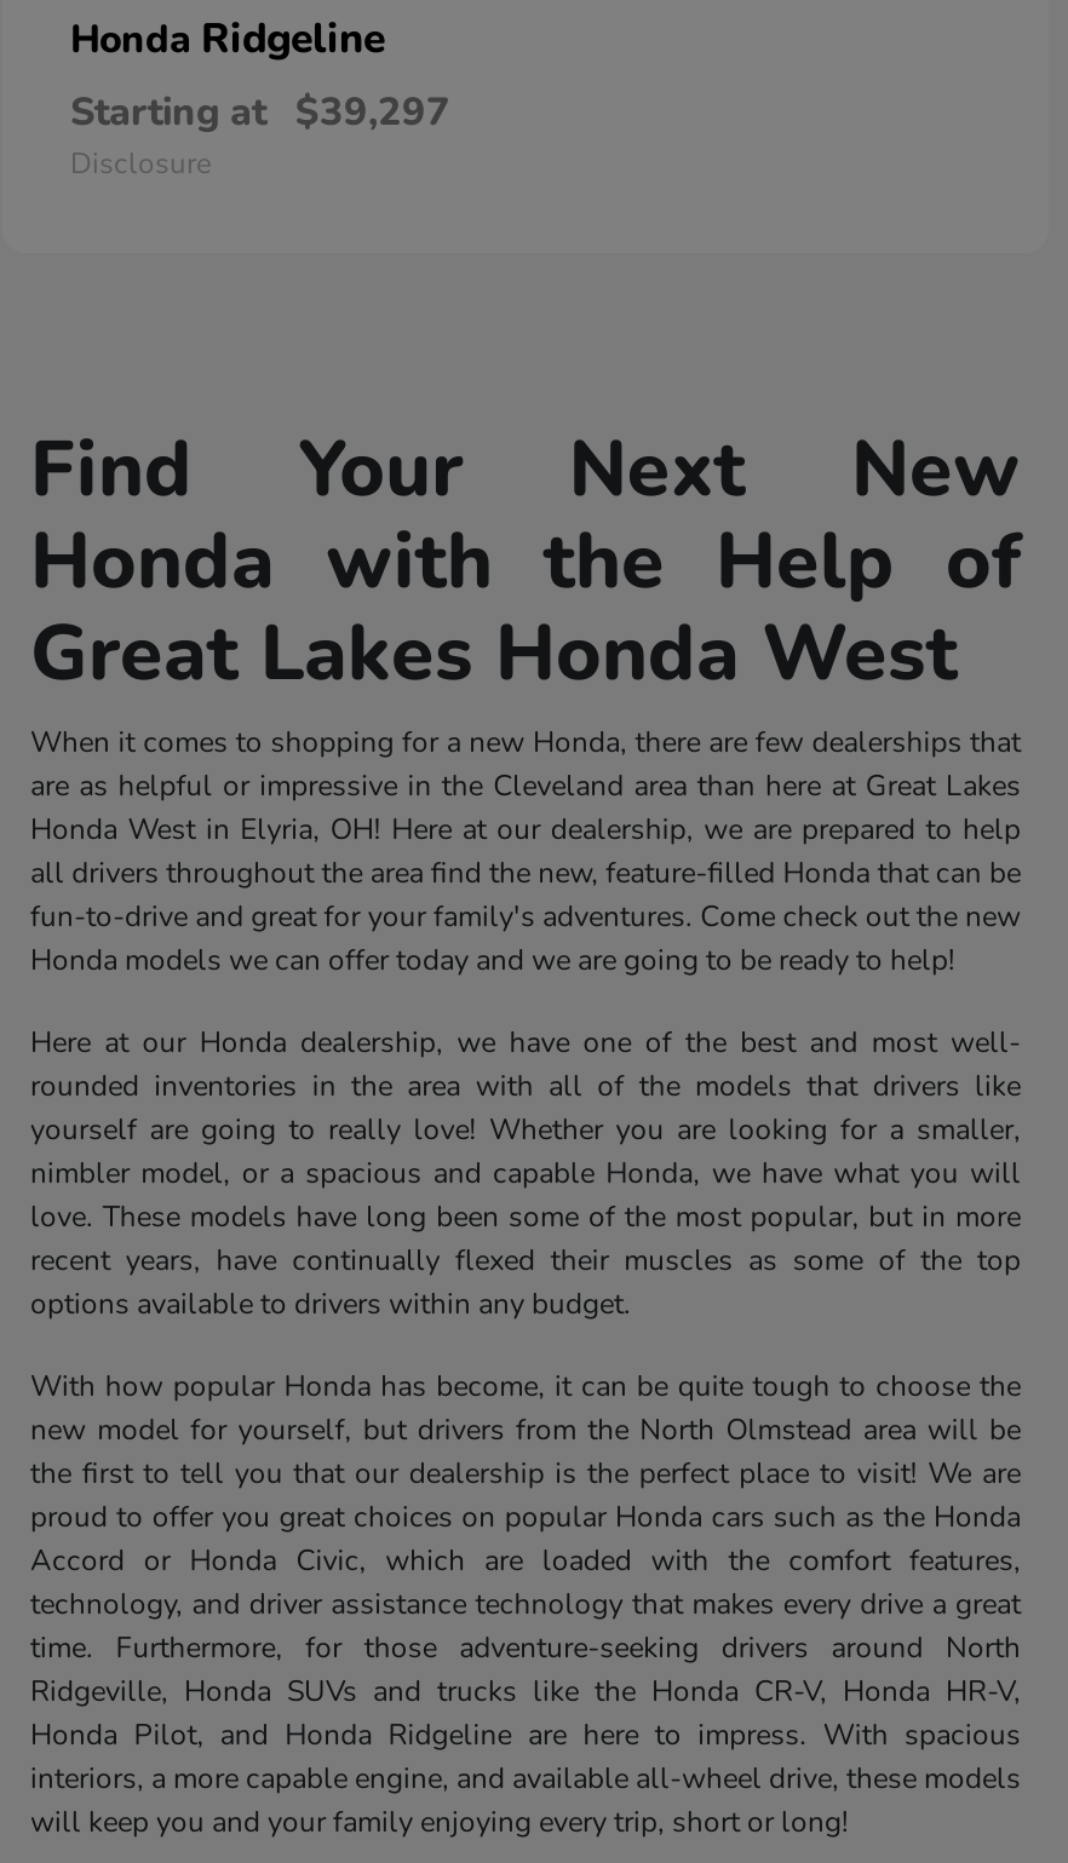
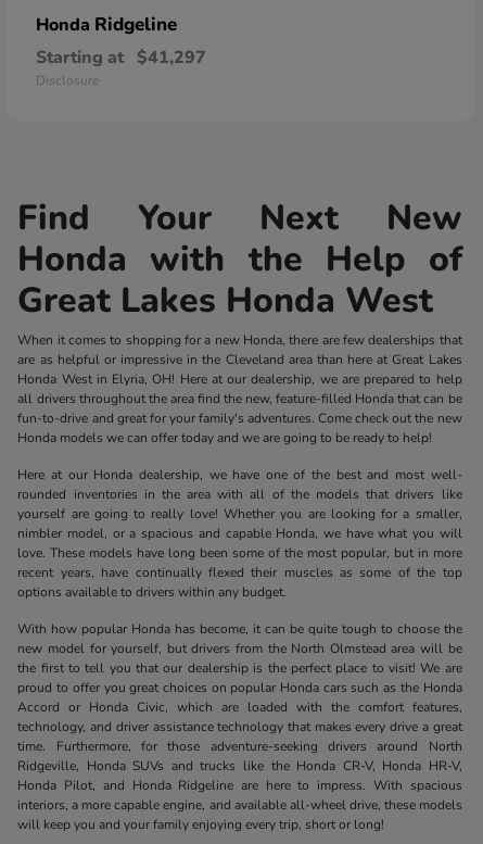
[70,86,450,140] Starting at $39,297 -> [36,46,206,70] Starting at $41,297

